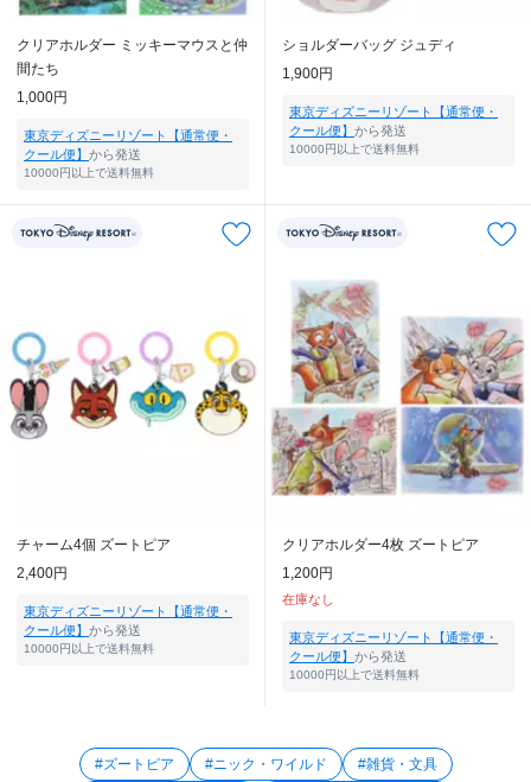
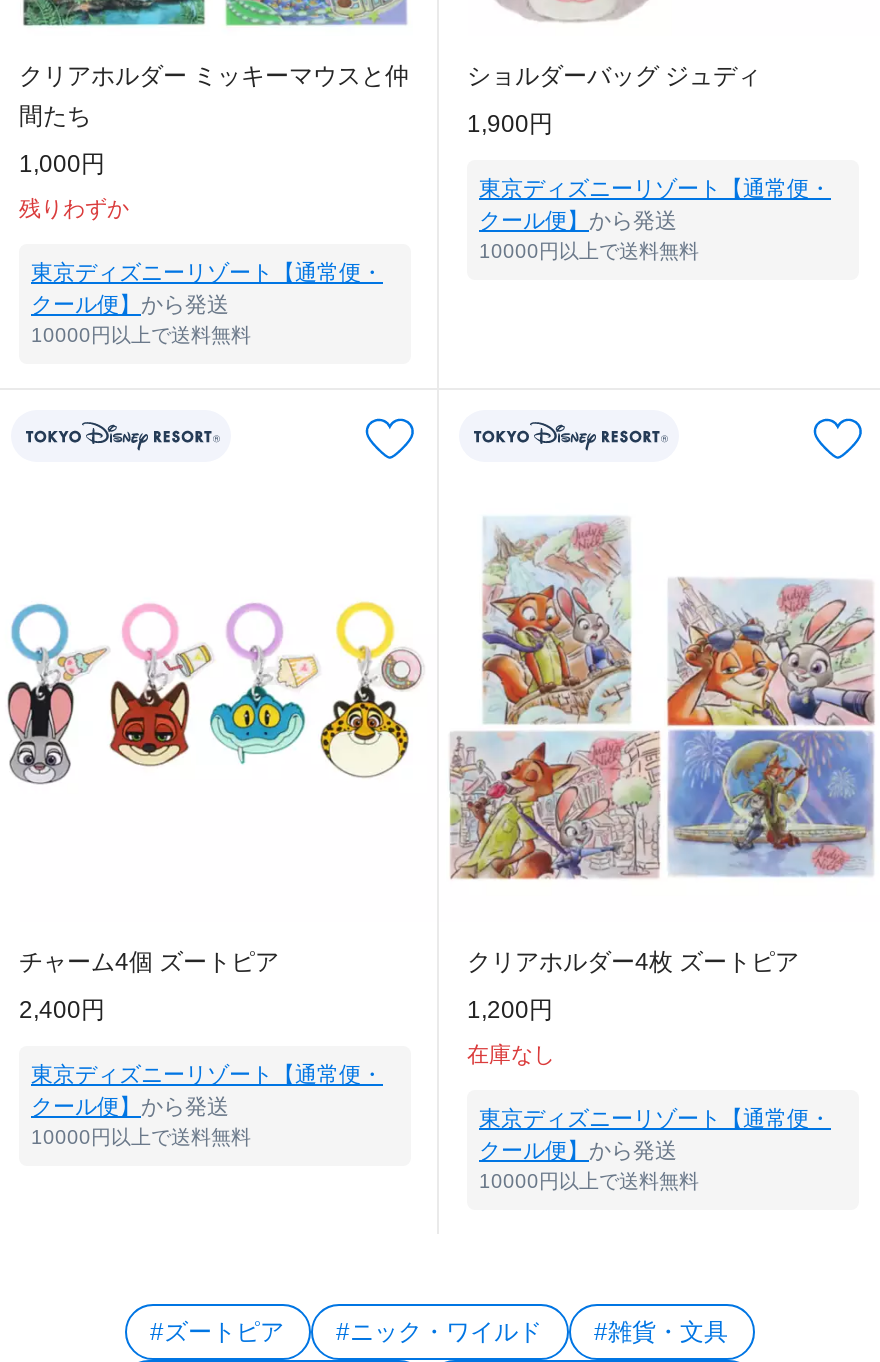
none -> [19,196,129,220] 残りわずか

